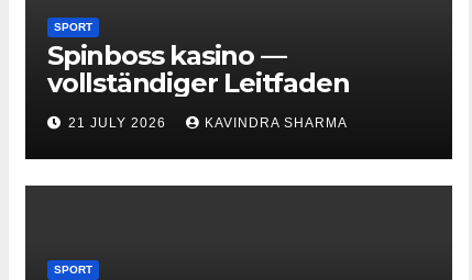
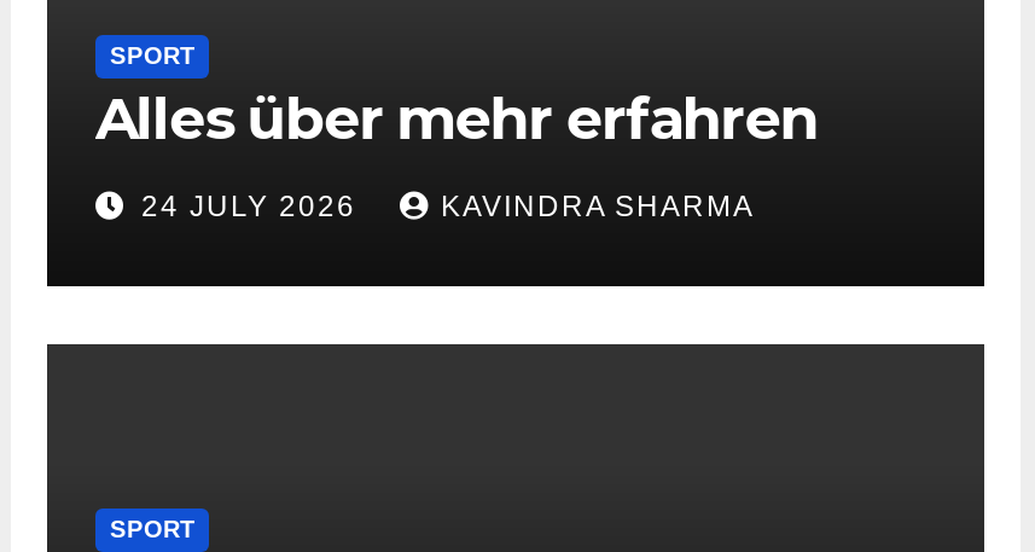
[47,40,349,99] Spinboss kasino — | vollständiger Leitfaden -> [95,83,818,153] Alles über mehr erfahren
[68,115,171,131] 21 JULY 2026 -> [141,190,366,223] 24 JULY 2026

